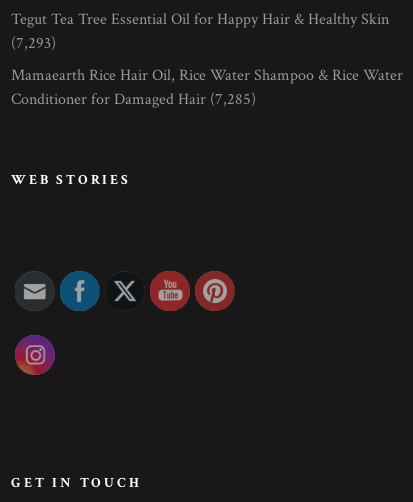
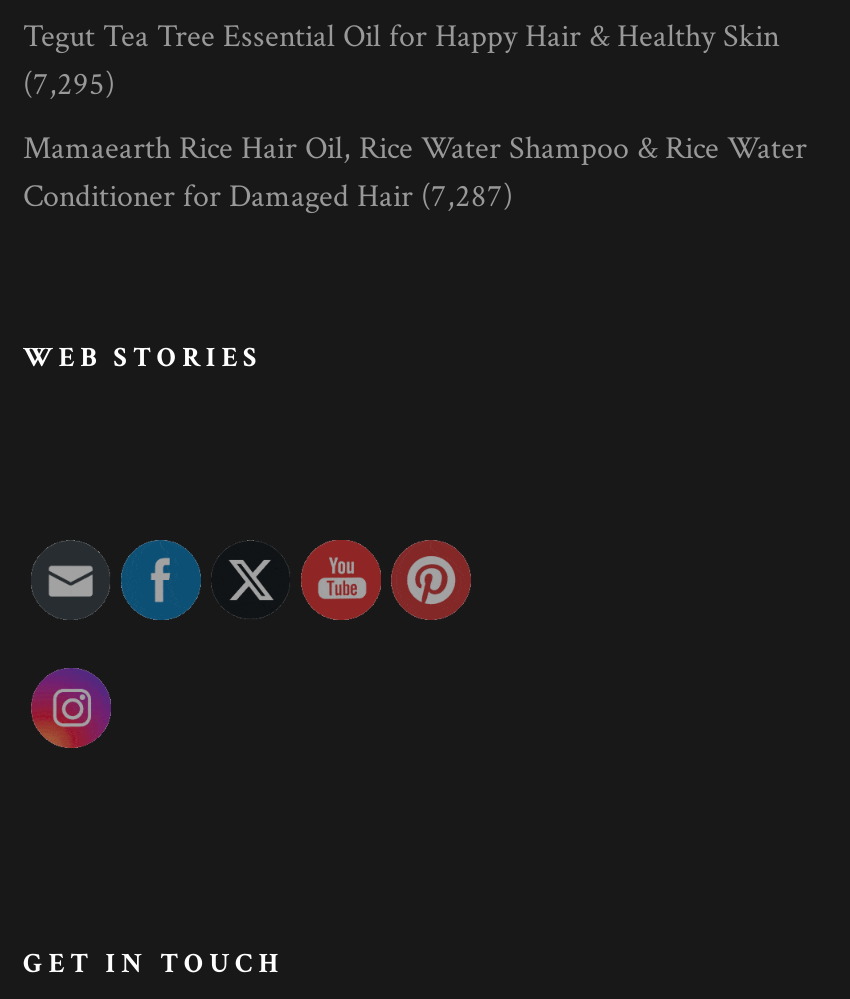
[11,33,56,54] (7,293) -> [23,63,115,105] (7,295)
[11,89,256,110] Conditioner for Damaged Hair (7,285) -> [23,175,513,217] Conditioner for Damaged Hair (7,287)

